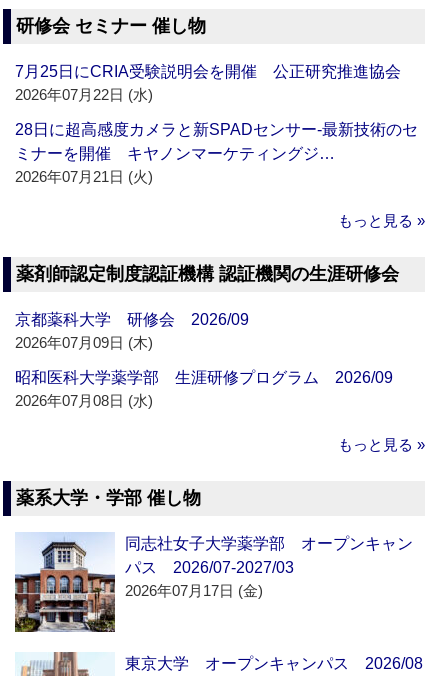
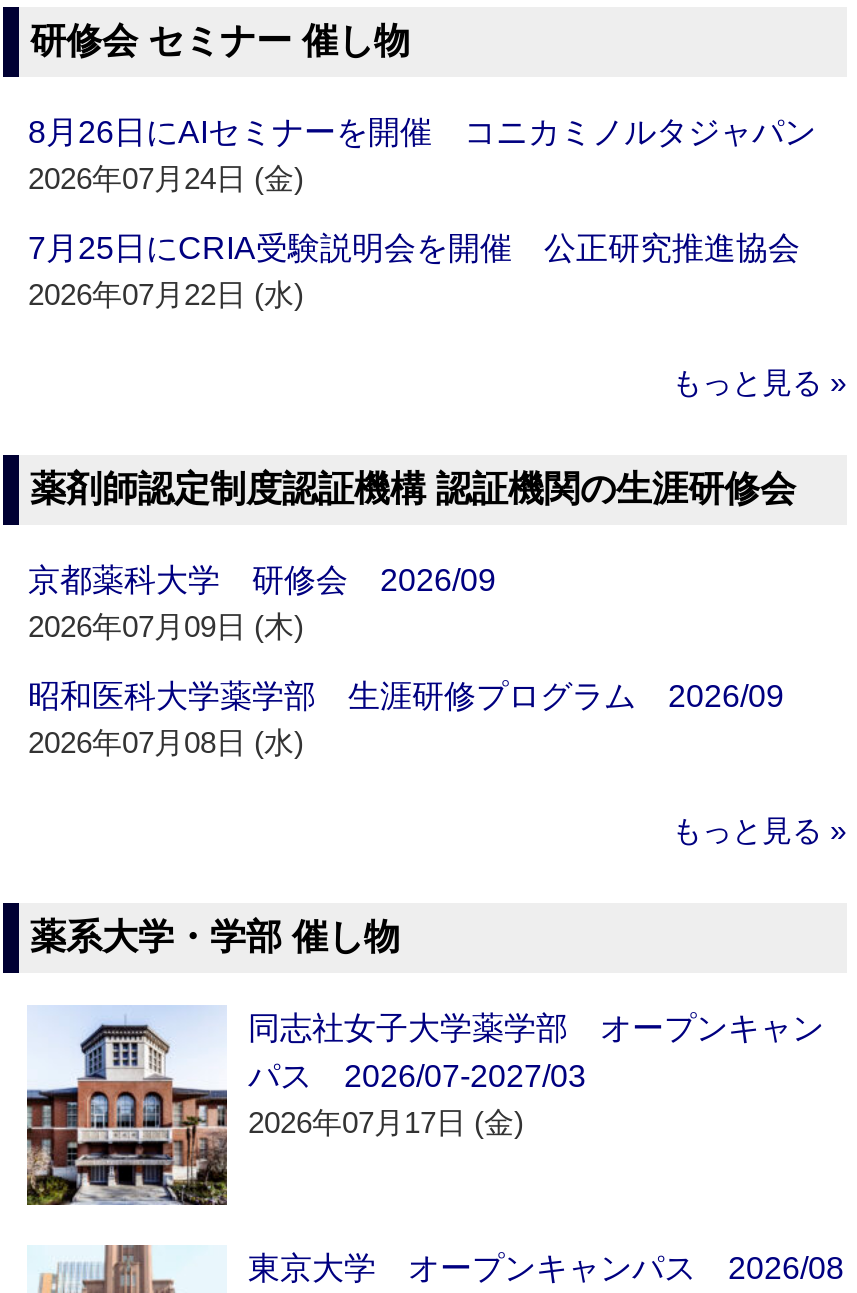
none -> [28,116,816,196] 8月26日にAIセミナーを開催 コニカミノルタジャパン | 2026年07月24日 (金)
moved [15,63,401,103] -> [28,232,800,312]: 7月25日にCRIA受験説明会を開催 公正研究推進協会 | 2026年07月22日 (水)
[15,121,418,185] 28日に超高感度カメラと新SPADセンサー‐最新技術のセ | ミナーを開催 キヤノンマーケティングジ… | 2026年07月21日 (火) -> none

